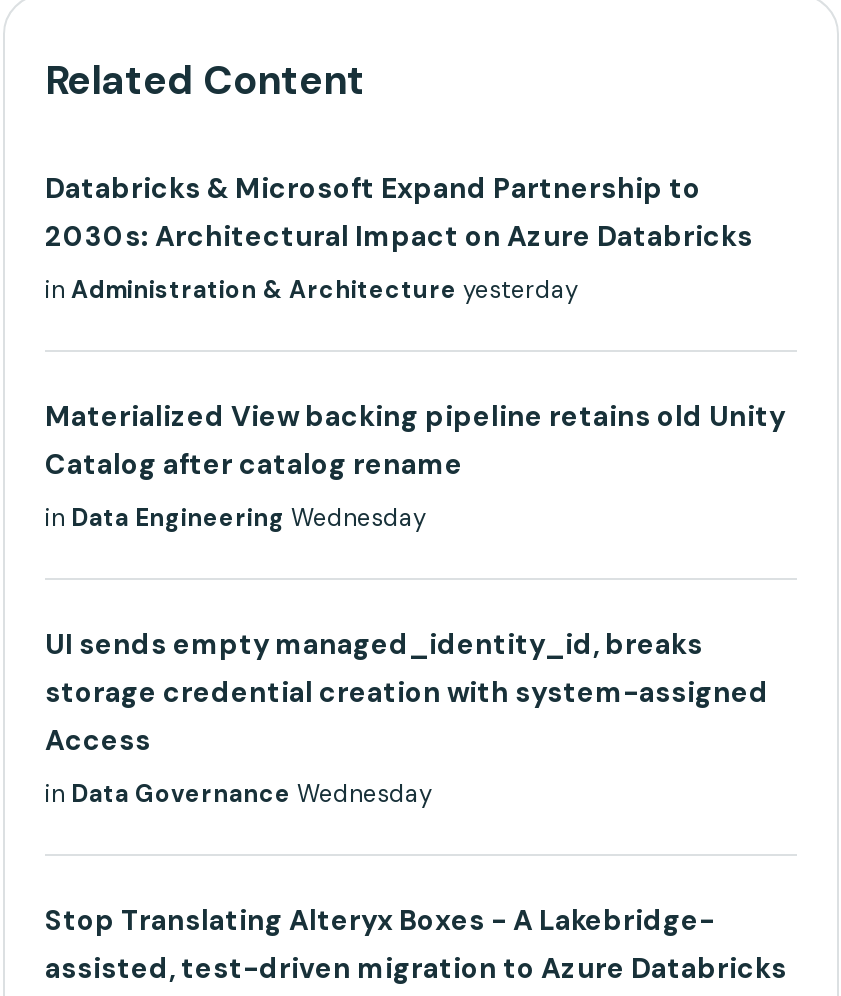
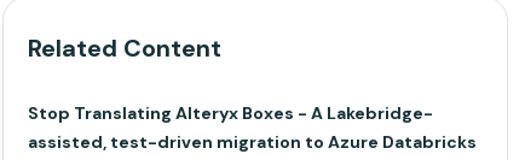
[45,170,753,306] Databricks & Microsoft Expand Partnership to | 2030s: Architectural Impact on Azure Databricks | in Administration & Architecture yesterday -> none
[45,398,785,534] Materialized View backing pipeline retains old Unity | Catalog after catalog rename | in Data Engineering Wednesday -> none
[45,626,769,810] UI sends empty managed_identity_id, breaks | storage credential creation with system-assigned | Access | in Data Governance Wednesday -> none

